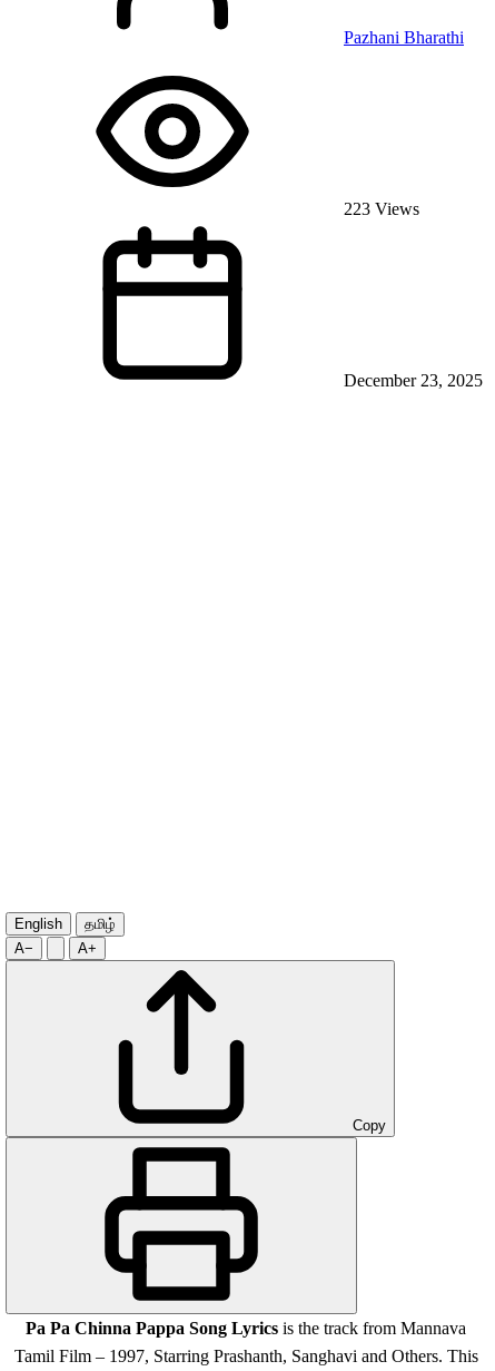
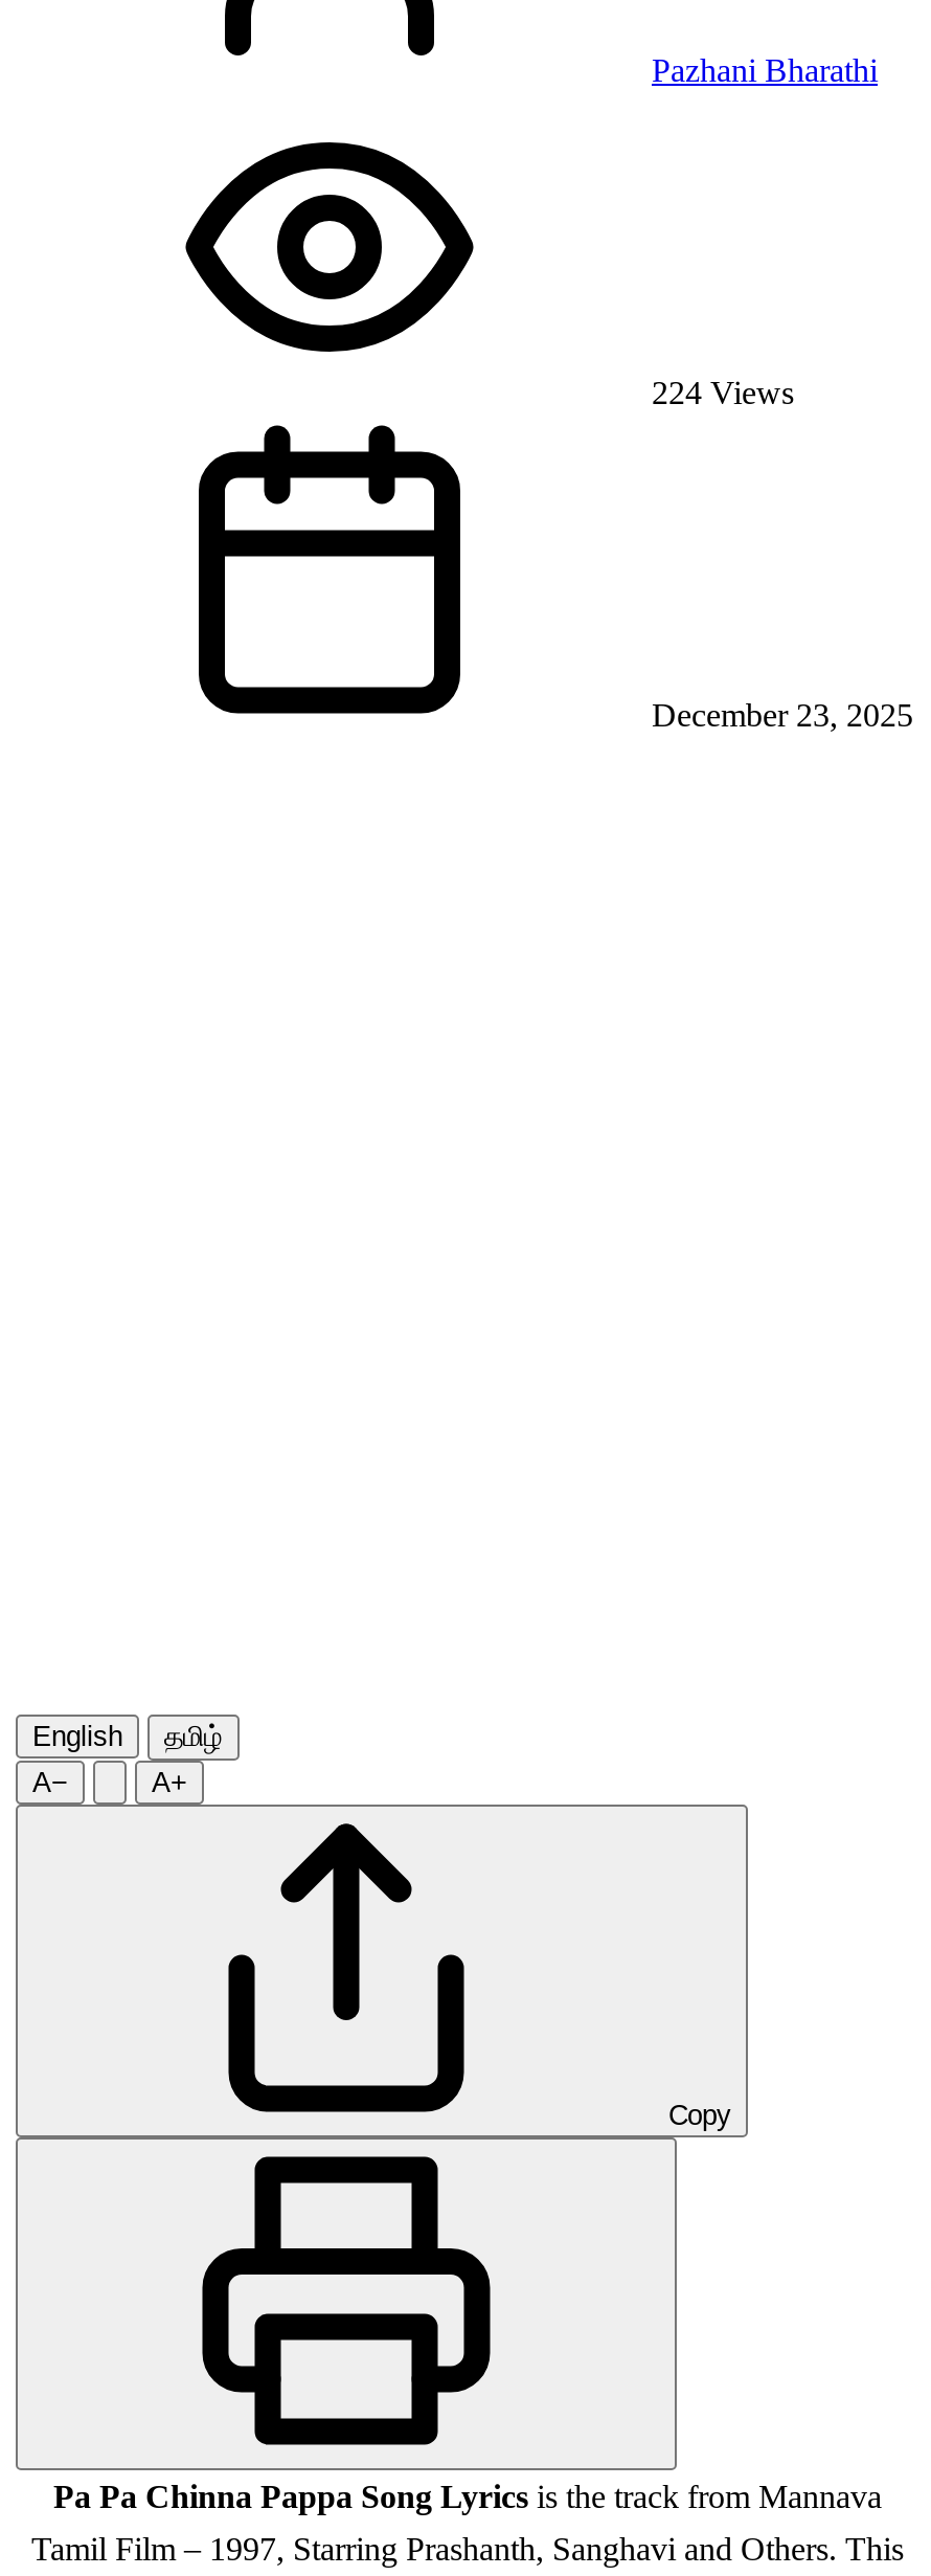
[339,200,419,219] 223 Views -> [643,376,794,411] 224 Views

